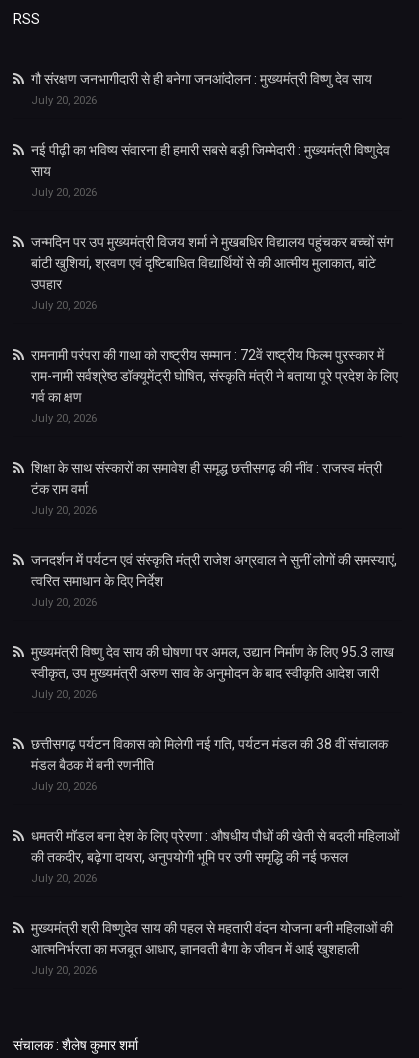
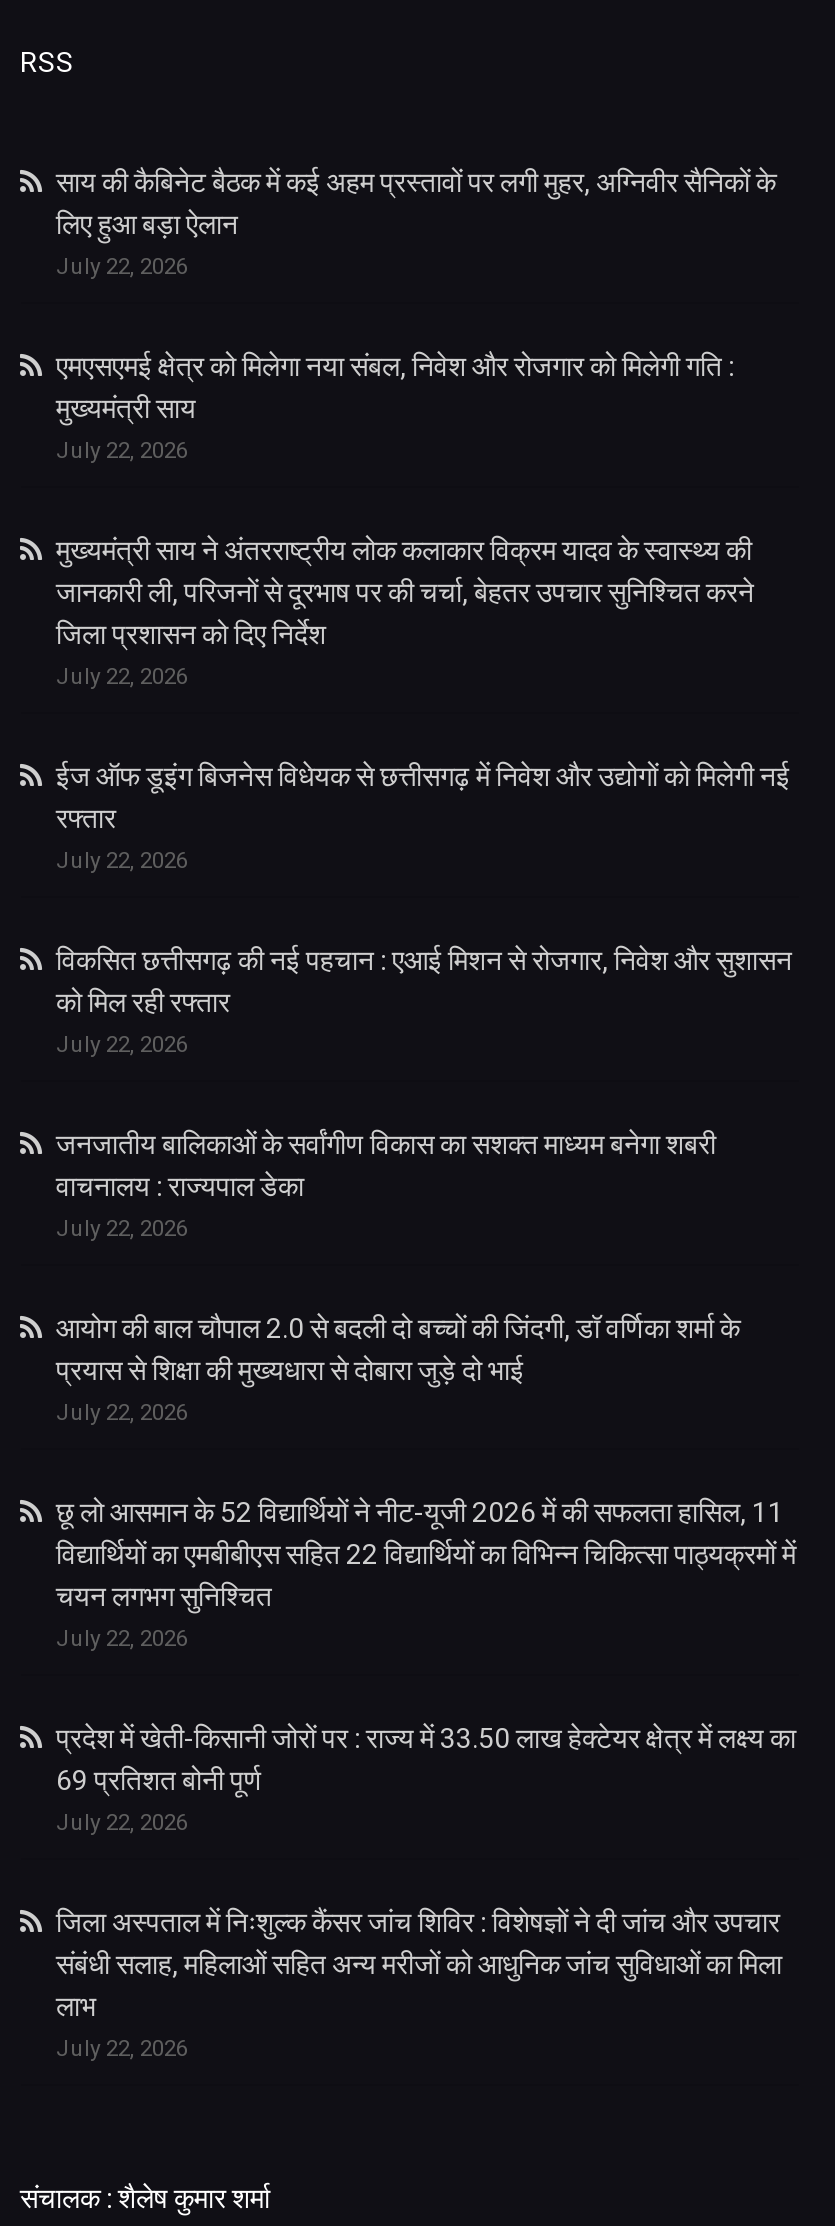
[30,70,371,106] गौ संरक्षण जनभागीदारी से ही बनेगा जनआंदोलन : मुख्यमंत्री विष्णु देव साय | July 20, 2026 -> [56,167,776,281] साय की कैबिनेट बैठक में कई अहम प्रस्तावों पर लगी मुहर, अग्निवीर सैनिकों के | लिए हुआ बड़ा ऐलान | July 22, 2026
[30,141,389,198] नई पीढ़ी का भविष्य संवारना ही हमारी सबसे बड़ी जिम्मेदारी : मुख्यमंत्री विष्णुदेव | साय | July 20, 2026 -> [56,351,740,465] एमएसएमई क्षेत्र को मिलेगा नया संबल, निवेश और रोजगार को मिलेगी गति : | मुख्यमंत्री साय | July 22, 2026
[30,233,392,311] जन्मदिन पर उप मुख्यमंत्री विजय शर्मा ने मुखबधिर विद्यालय पहुंचकर बच्चों संग | बांटी खुशियां, श्रवण एवं दृष्टिबाधित विद्यार्थियों से की आत्मीय मुलाकात, बांटे | उपहार | July 20, 2026 -> [56,535,754,691] मुख्यमंत्री साय ने अंतरराष्ट्रीय लोक कलाकार विक्रम यादव के स्वास्थ्य की | जानकारी ली, परिजनों से दूरभाष पर की चर्चा, बेहतर उपचार सुनिश्चित करने | जिला प्रशासन को दिए निर्देश | July 22, 2026
[30,346,397,424] रामनामी परंपरा की गाथा को राष्ट्रीय सम्मान : 72वें राष्ट्रीय फिल्म पुरस्कार में | राम-नामी सर्वश्रेष्ठ डॉक्यूमेंट्री घोषित, संस्कृति मंत्री ने बताया पूरे प्रदेश के लिए | गर्व का क्षण | July 20, 2026 -> [56,761,790,875] ईज ऑफ डूइंग बिजनेस विधेयक से छत्तीसगढ़ में निवेश और उद्योगों को मिलेगी नई | रफ्तार | July 22, 2026
[30,459,381,516] शिक्षा के साथ संस्कारों का समावेश ही समृद्ध छत्तीसगढ़ की नींव : राजस्व मंत्री | टंक राम वर्मा | July 20, 2026 -> [56,945,792,1059] विकसित छत्तीसगढ़ की नई पहचान : एआई मिशन से रोजगार, निवेश और सुशासन | को मिल रही रफ्तार | July 22, 2026
[30,551,396,608] जनदर्शन में पर्यटन एवं संस्कृति मंत्री राजेश अग्रवाल ने सुनीं लोगों की समस्याएं, | त्वरित समाधान के दिए निर्देश | July 20, 2026 -> [56,1129,716,1243] जनजातीय बालिकाओं के सर्वांगीण विकास का सशक्त माध्यम बनेगा शबरी | वाचनालय : राज्यपाल डेका | July 22, 2026
[30,643,393,700] मुख्यमंत्री विष्णु देव साय की घोषणा पर अमल, उद्यान निर्माण के लिए 95.3 लाख | स्वीकृत, उप मुख्यमंत्री अरुण साव के अनुमोदन के बाद स्वीकृति आदेश जारी | July 20, 2026 -> [56,1313,740,1427] आयोग की बाल चौपाल 2.0 से बदली दो बच्चों की जिंदगी, डॉ वर्णिका शर्मा के | प्रयास से शिक्षा की मुख्यधारा से दोबारा जुड़े दो भाई | July 22, 2026
[30,735,387,792] छत्तीसगढ़ पर्यटन विकास को मिलेगी नई गति, पर्यटन मंडल की 38 वीं संचालक | मंडल बैठक में बनी रणनीति | July 20, 2026 -> [56,1497,796,1653] छू लो आसमान के 52 विद्यार्थियों ने नीट-यूजी 2026 में की सफलता हासिल, 11 | विद्यार्थियों का एमबीबीएस सहित 22 विद्यार्थियों का विभिन्न चिकित्सा पाठ्यक्रमों में | चयन लगभग सुनिश्चित | July 22, 2026
[30,827,398,884] धमतरी मॉडल बना देश के लिए प्रेरणा : औषधीय पौधों की खेती से बदली महिलाओं | की तकदीर, बढ़ेगा दायरा, अनुपयोगी भूमि पर उगी समृद्धि की नई फसल | July 20, 2026 -> [56,1723,796,1837] प्रदेश में खेती-किसानी जोरों पर : राज्य में 33.50 लाख हेक्टेयर क्षेत्र में लक्ष्य का | 69 प्रतिशत बोनी पूर्ण | July 22, 2026
[30,919,392,976] मुख्यमंत्री श्री विष्णुदेव साय की पहल से महतारी वंदन योजना बनी महिलाओं की | आत्मनिर्भरता का मजबूत आधार, ज्ञानवती बैगा के जीवन में आई खुशहाली | July 20, 2026 -> [56,1907,782,2063] जिला अस्पताल में निःशुल्क कैंसर जांच शिविर : विशेषज्ञों ने दी जांच और उपचार | संबंधी सलाह, महिलाओं सहित अन्य मरीजों को आधुनिक जांच सुविधाओं का मिला | लाभ | July 22, 2026

